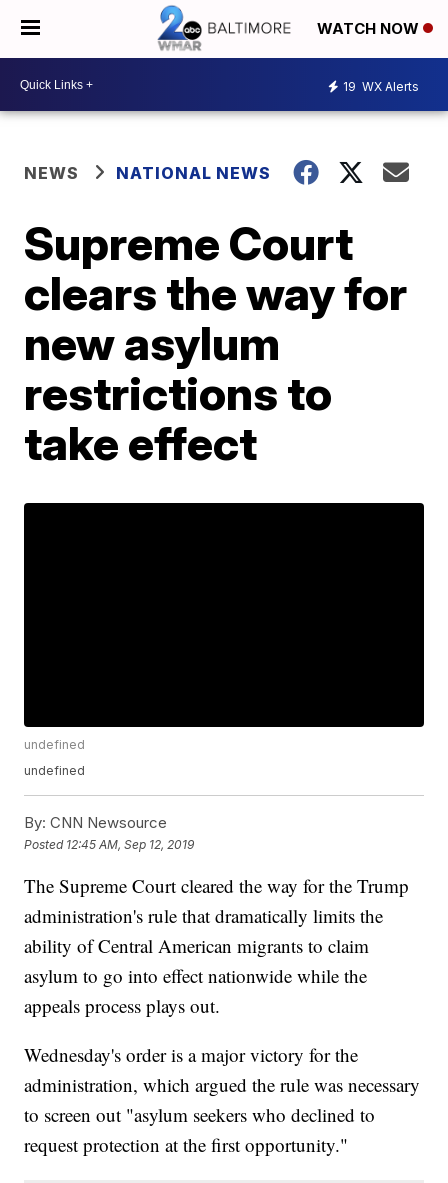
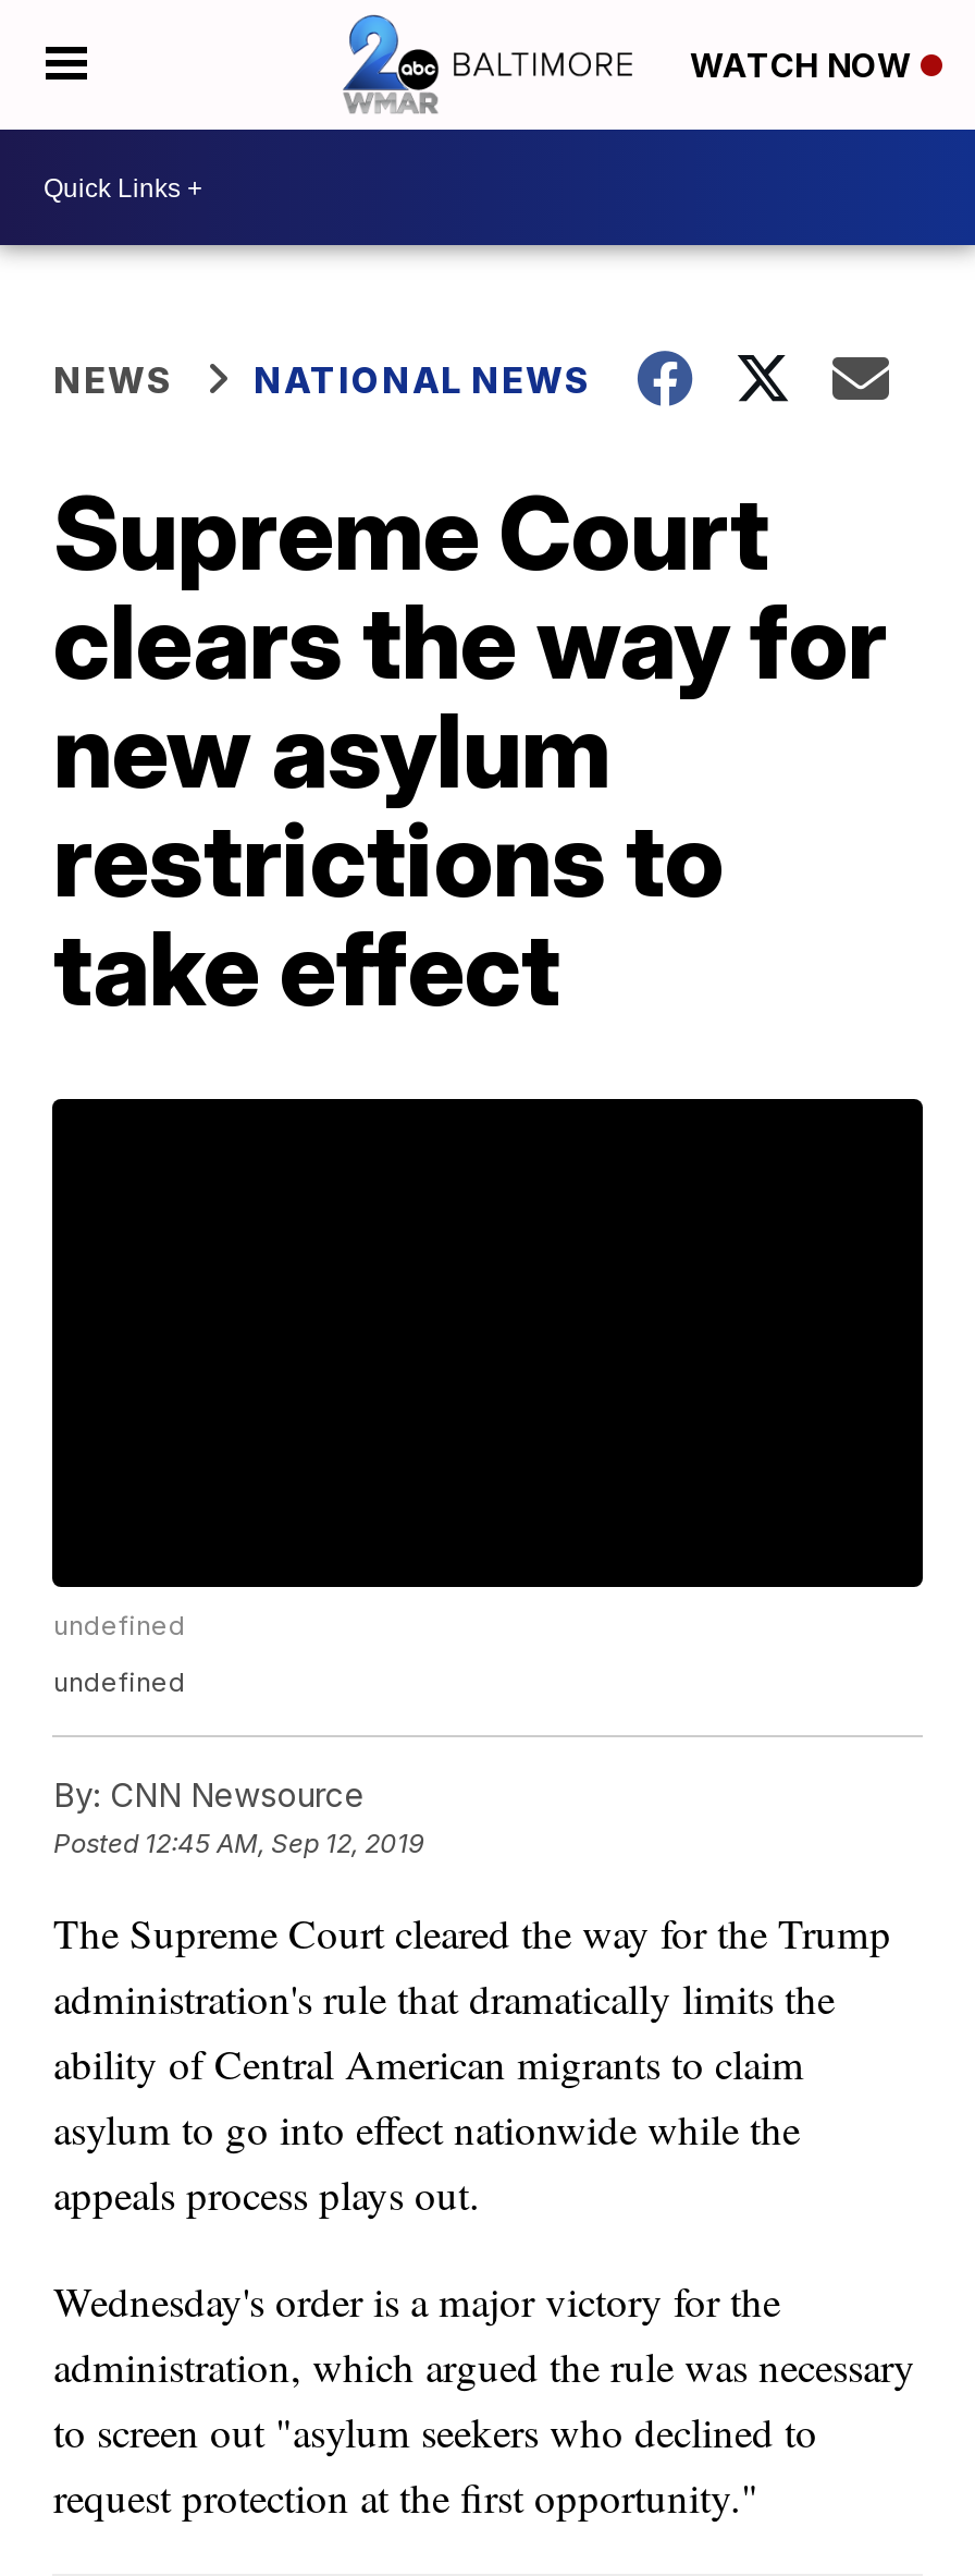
[343,78,419,93] 19 WX Alerts -> none

